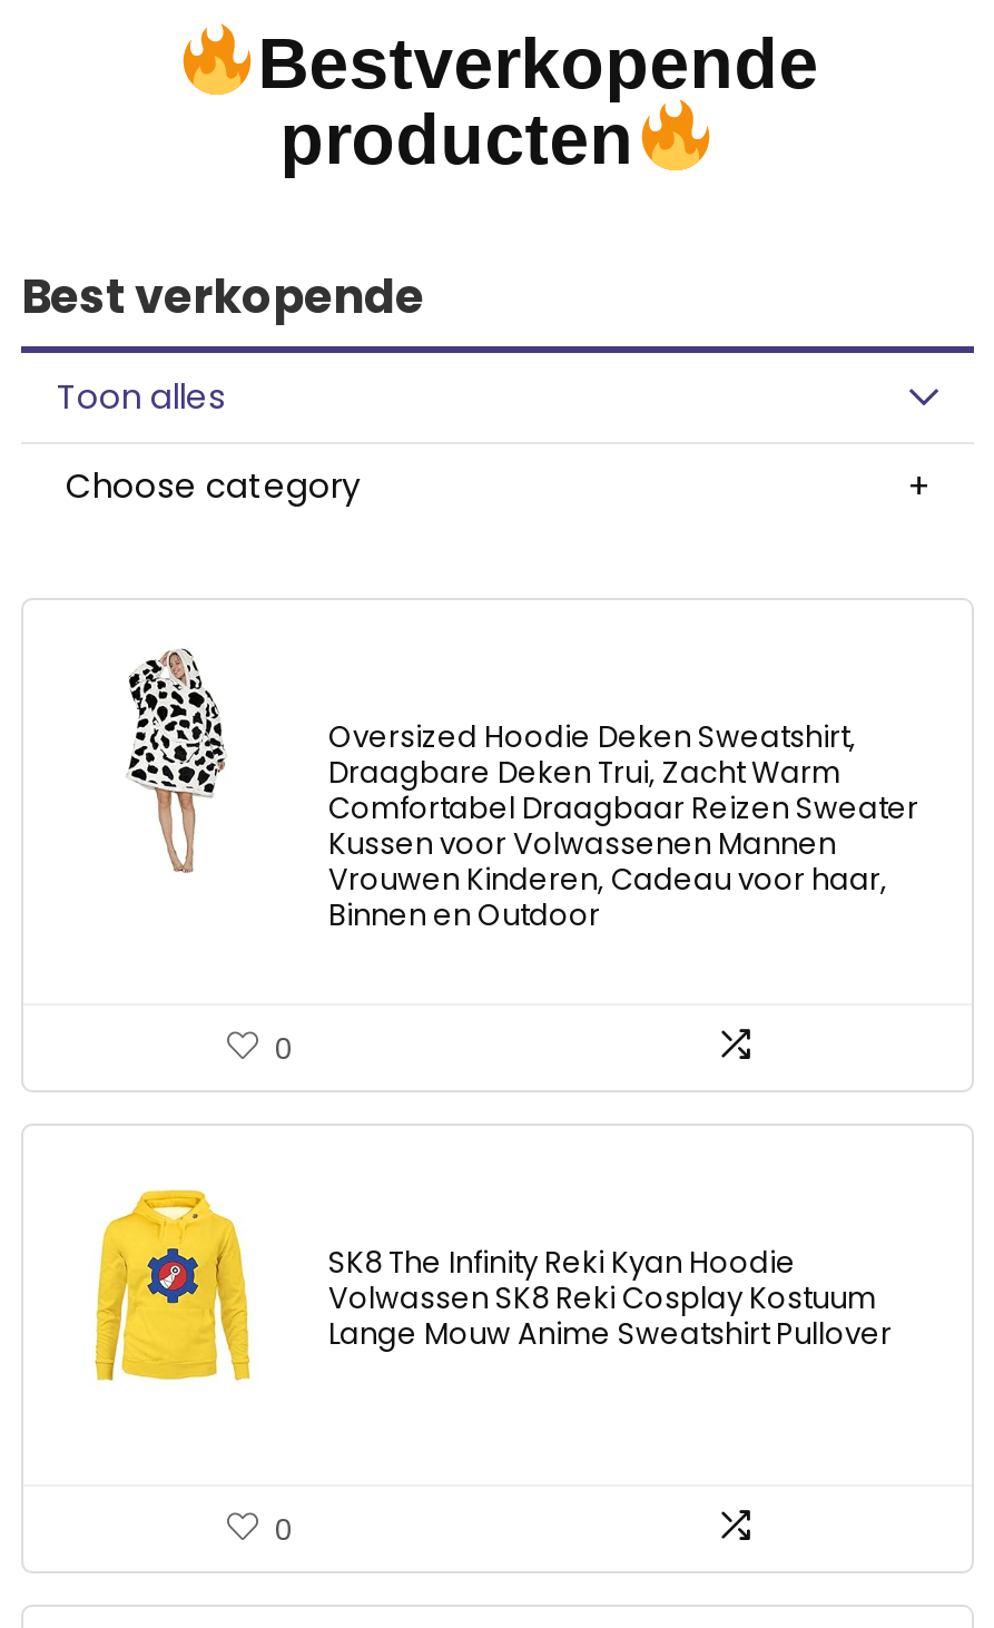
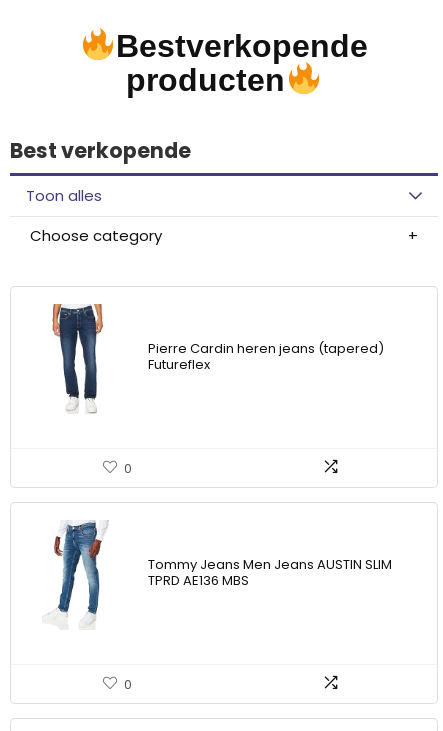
[117,647,226,881] [image] -> [51,303,104,414] [image]
[328,715,918,936] Oversized Hoodie Deken Sweatshirt, | Draagbare Deken Trui, Zacht Warm | Comfortabel Draagbaar Reizen Sweater | Kussen voor Volwassenen Mannen | Vrouwen Kinderen, Cadeau voor haar, | Binnen en Outdoor -> [148,339,384,374] Pierre Cardin heren jeans (tapered) | Futureflex
[92,1166,892,1400] [image] | SK8 The Infinity Reki Kyan Hoodie | Volwassen SK8 Reki Cosplay Kostuum | Lange Mouw Anime Sweatshirt Pullover -> [43,520,392,628] [image] | Tommy Jeans Men Jeans AUSTIN SLIM | TPRD AE136 MBS

